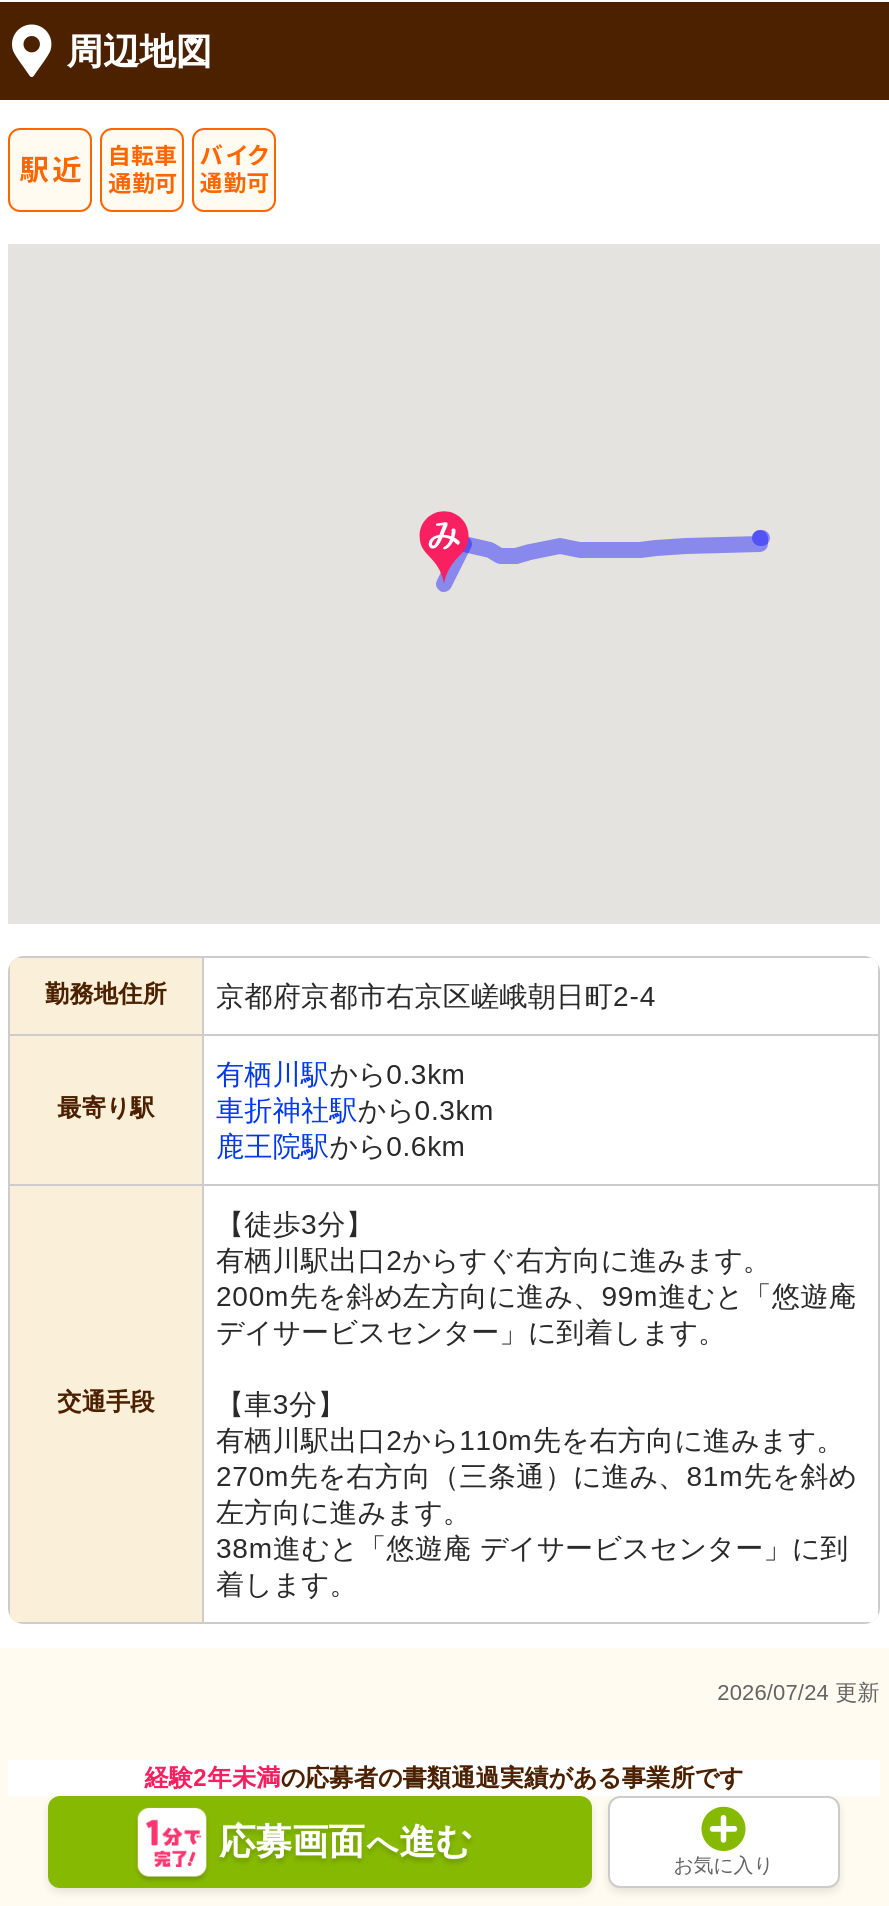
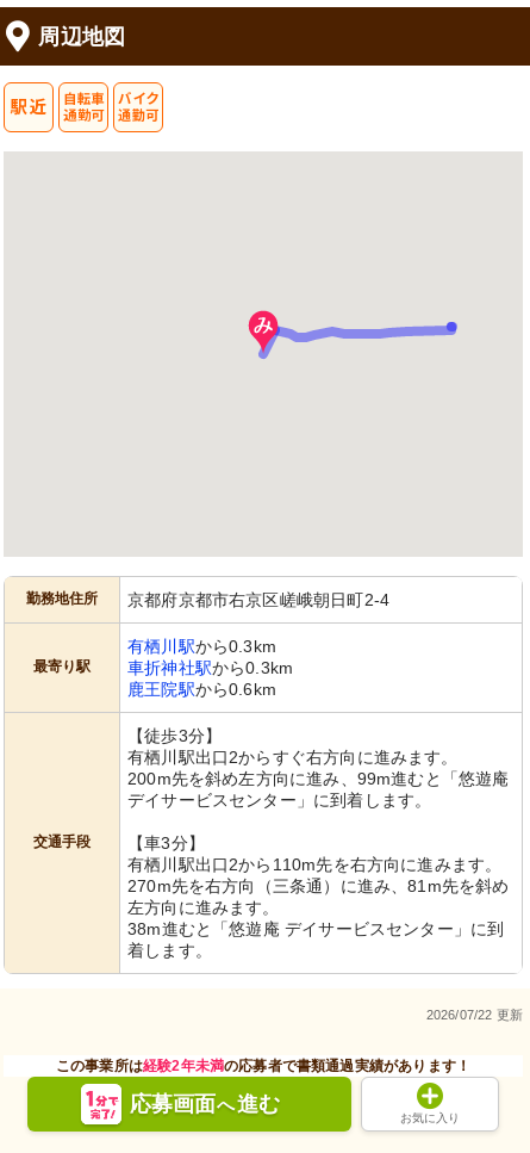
[717,1680,880,1704] 2026/07/24 更新 -> [426,1008,523,1022] 2026/07/22 更新
[144,1764,743,1792] 経験2年未満の応募者の書類通過実績がある事業所です -> [56,1058,471,1075] この事業所は経験2年未満の応募者で書類通過実績があります！

